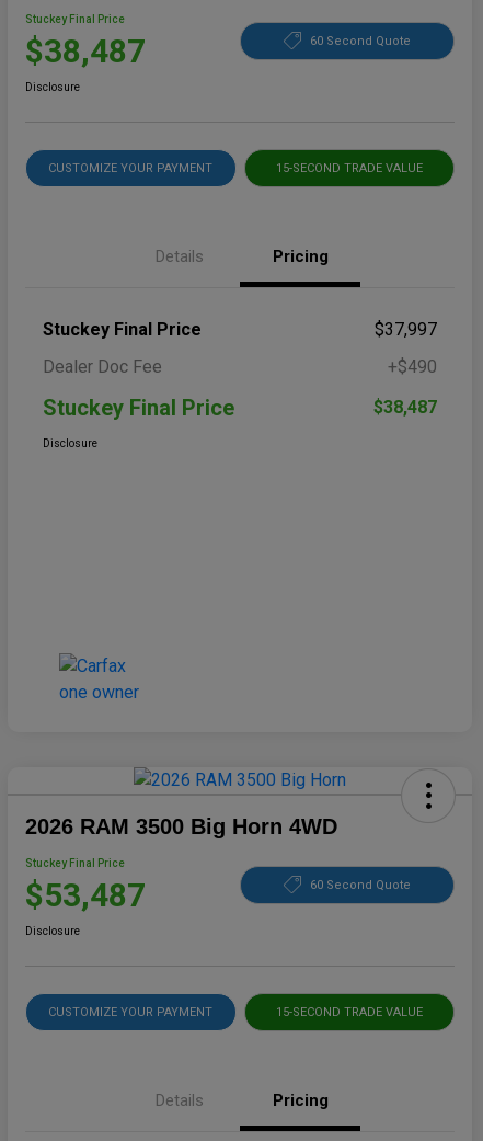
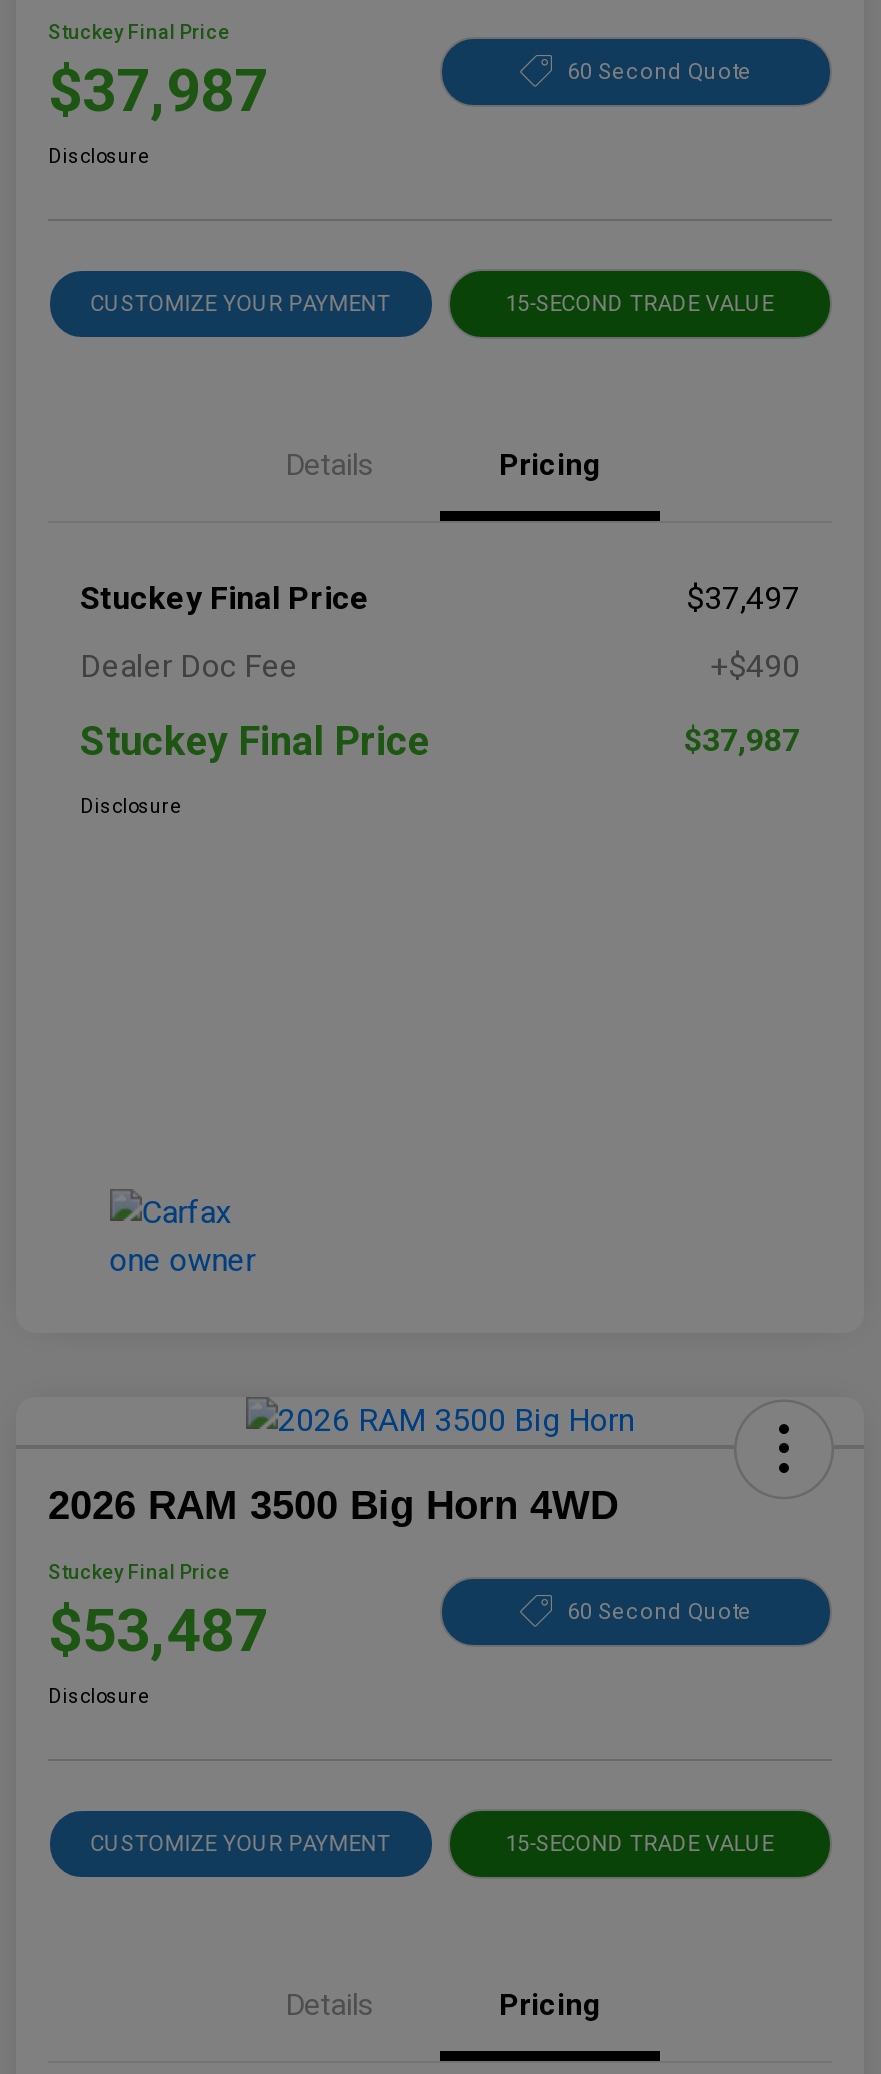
[25,32,146,70] $38,487 -> [48,55,268,125] $37,987
[375,319,437,340] $37,997 -> [686,579,800,617] $37,497
[373,397,437,418] $38,487 -> [684,721,800,759] $37,987

